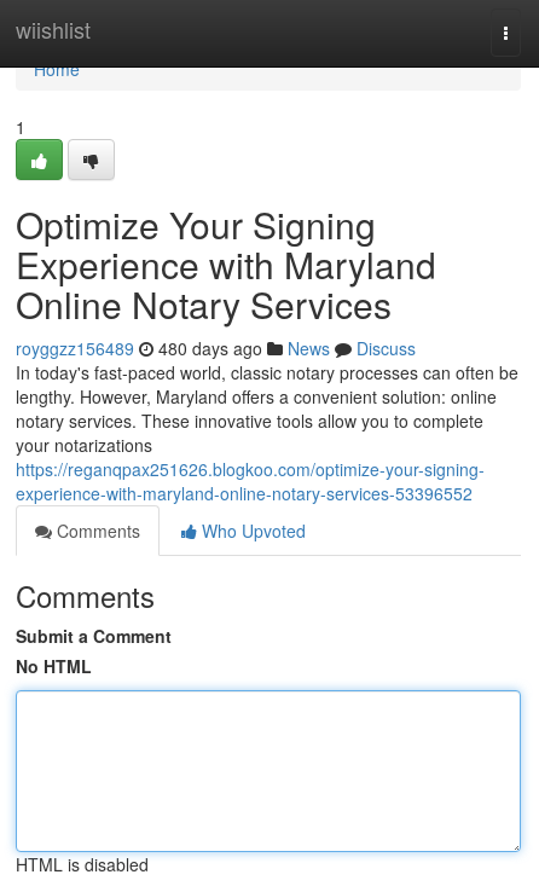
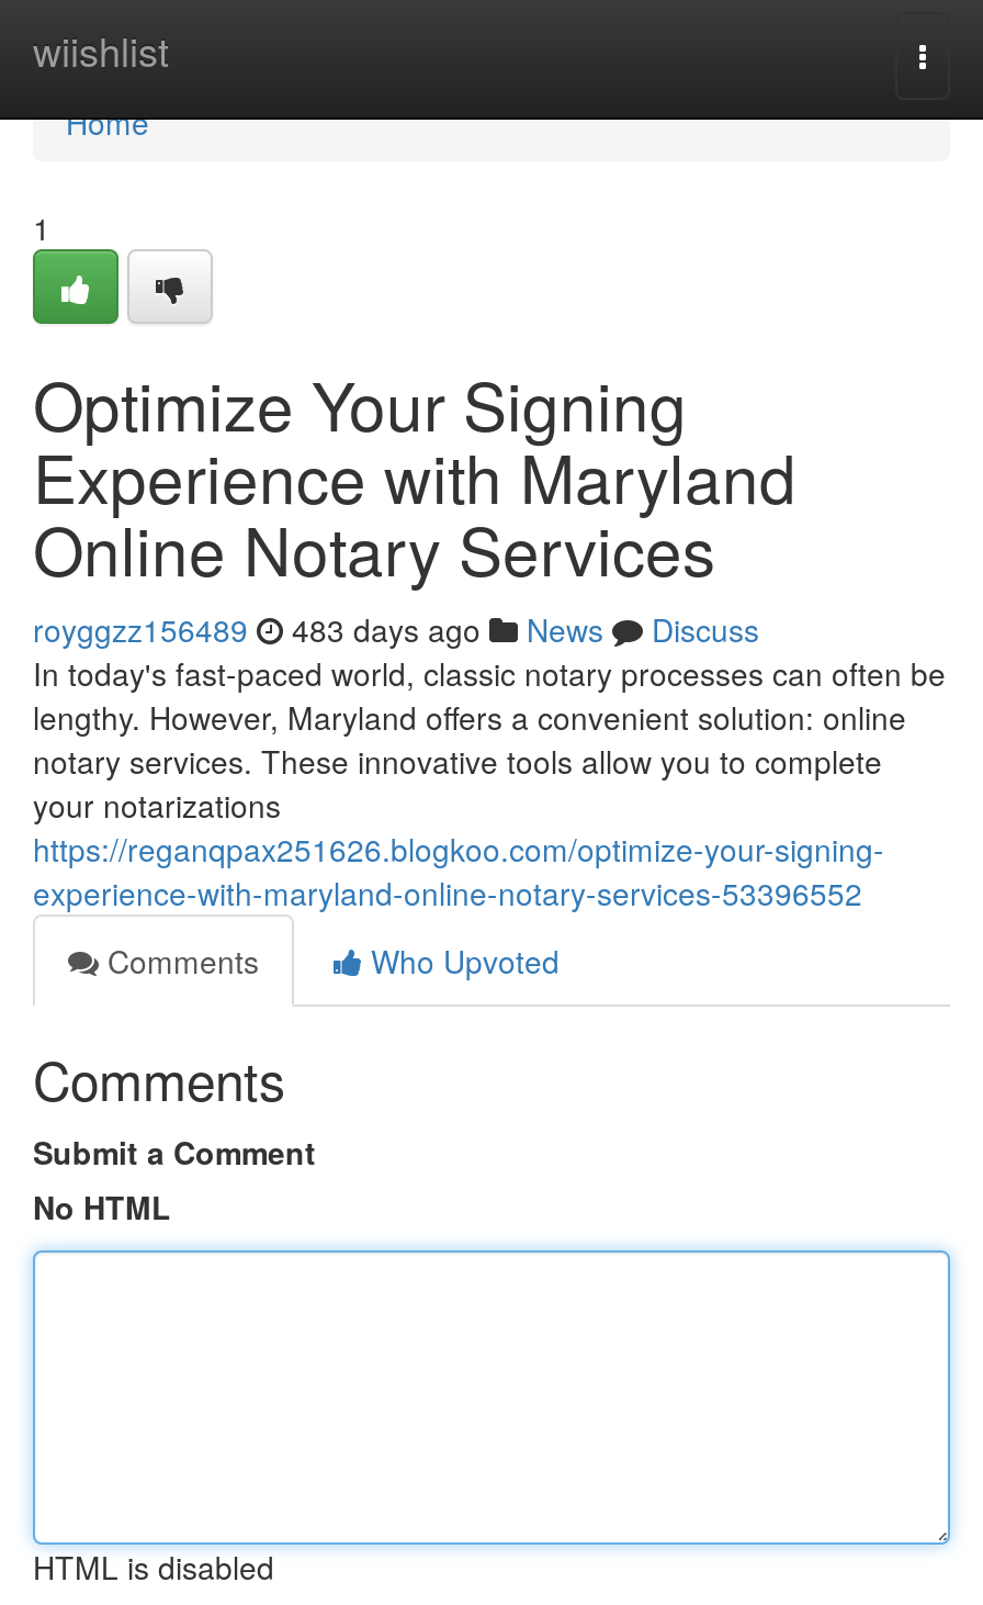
[16,336,416,360] royggzz156489 480 days ago News Discuss -> [33,607,759,651] royggzz156489 483 days ago News Discuss

